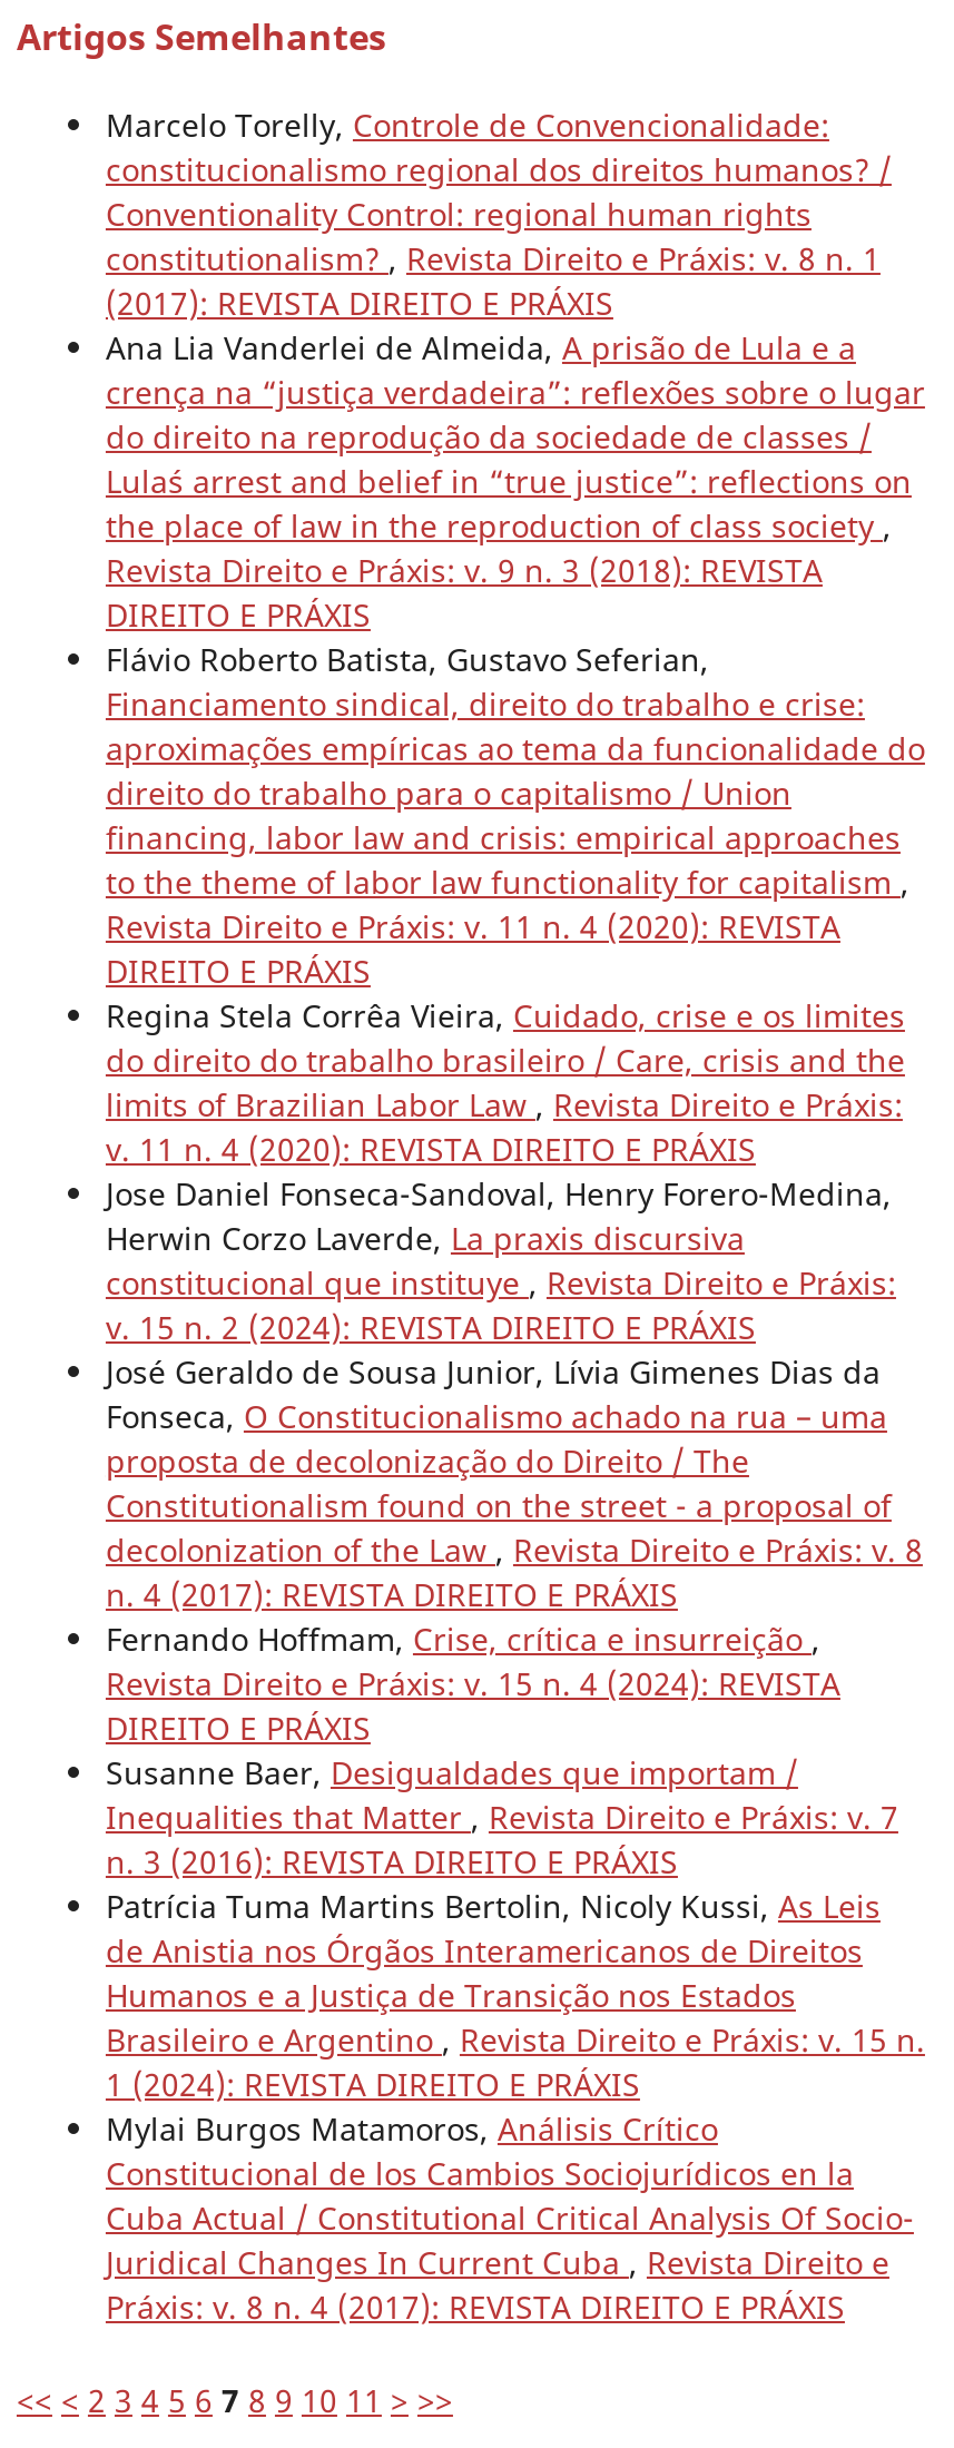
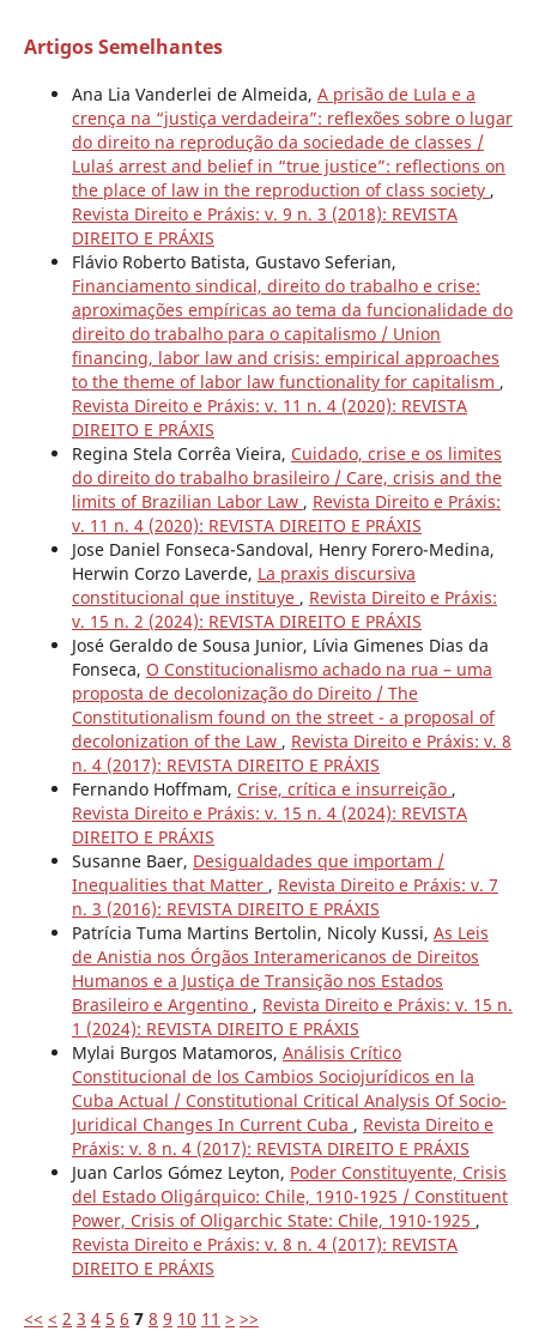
[106,103,892,323] Marcelo Torelly, Controle de Convencionalidade: | constitucionalismo regional dos direitos humanos? / | Conventionality Control: regional human rights | constitutionalism?, Revista Direito e Práxis: v. 8 n. 1 | (2017): REVISTA DIREITO E PRÁXIS -> none
moved [106,326,925,2327] -> [72,82,513,1159]: Ana Lia Vanderlei de Almeida, A prisão de Lula e a | crença na “justiça verdadeira”: reflexões sobre o lugar | do direito na reprodução da sociedade de classes / | ... | Juridical Changes In Current Cuba, Revista Direito e | Práxis: v. 8 n. 4 (2017): REVISTA DIREITO E PRÁXIS
none -> [72,1161,508,1279] Juan Carlos Gómez Leyton, Poder Constituyente, Crisis | del Estado Oligárquico: Chile, 1910-1925 / Constituent | Power, Crisis of Oligarchic State: Chile, 1910-1925, | Revista Direito e Práxis: v. 8 n. 4 (2017): REVISTA | DIREITO E PRÁXIS

